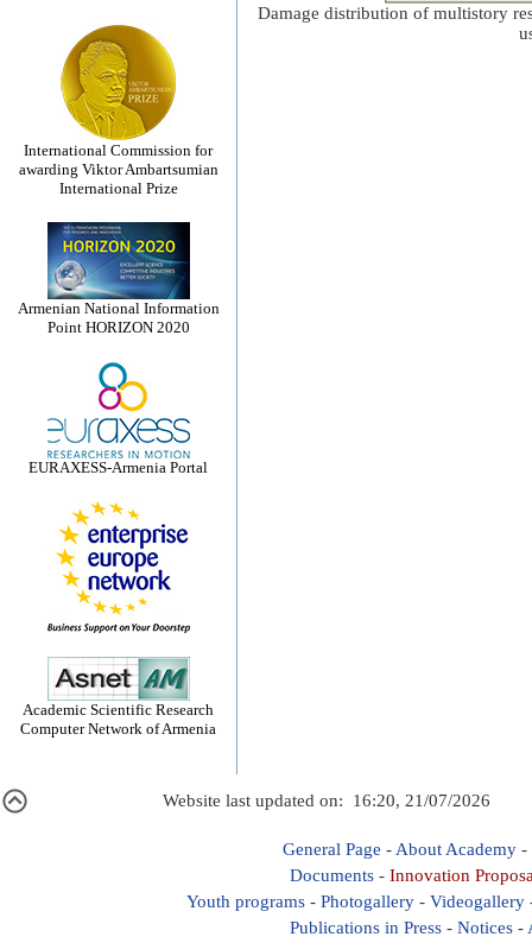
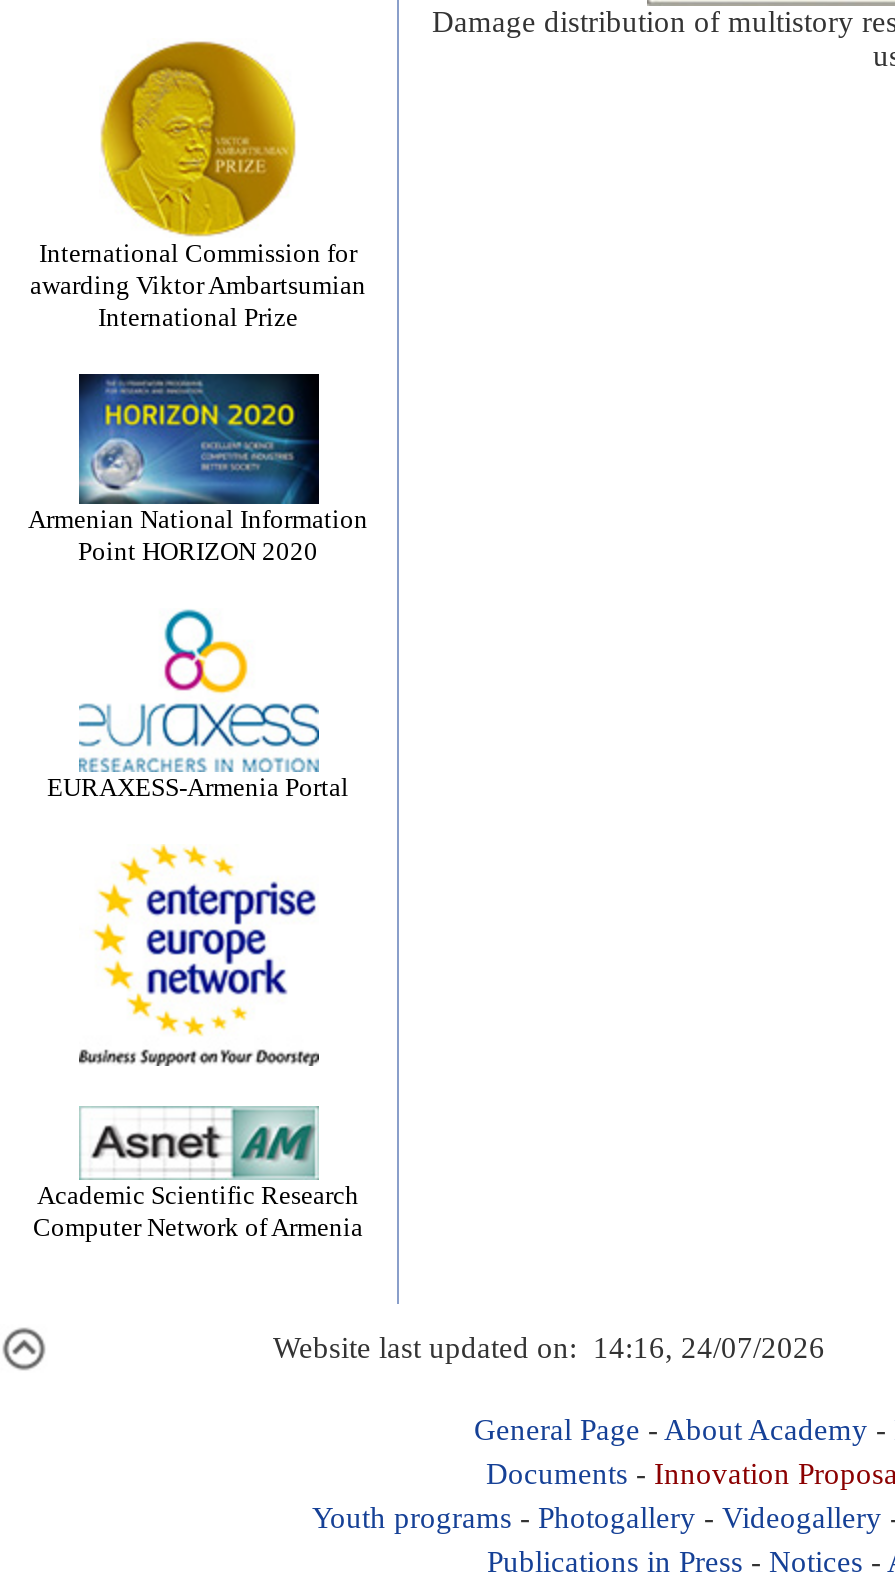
[163,791,490,810] Website last updated on: 16:20, 21/07/2026 -> [273,1332,825,1364] Website last updated on: 14:16, 24/07/2026

